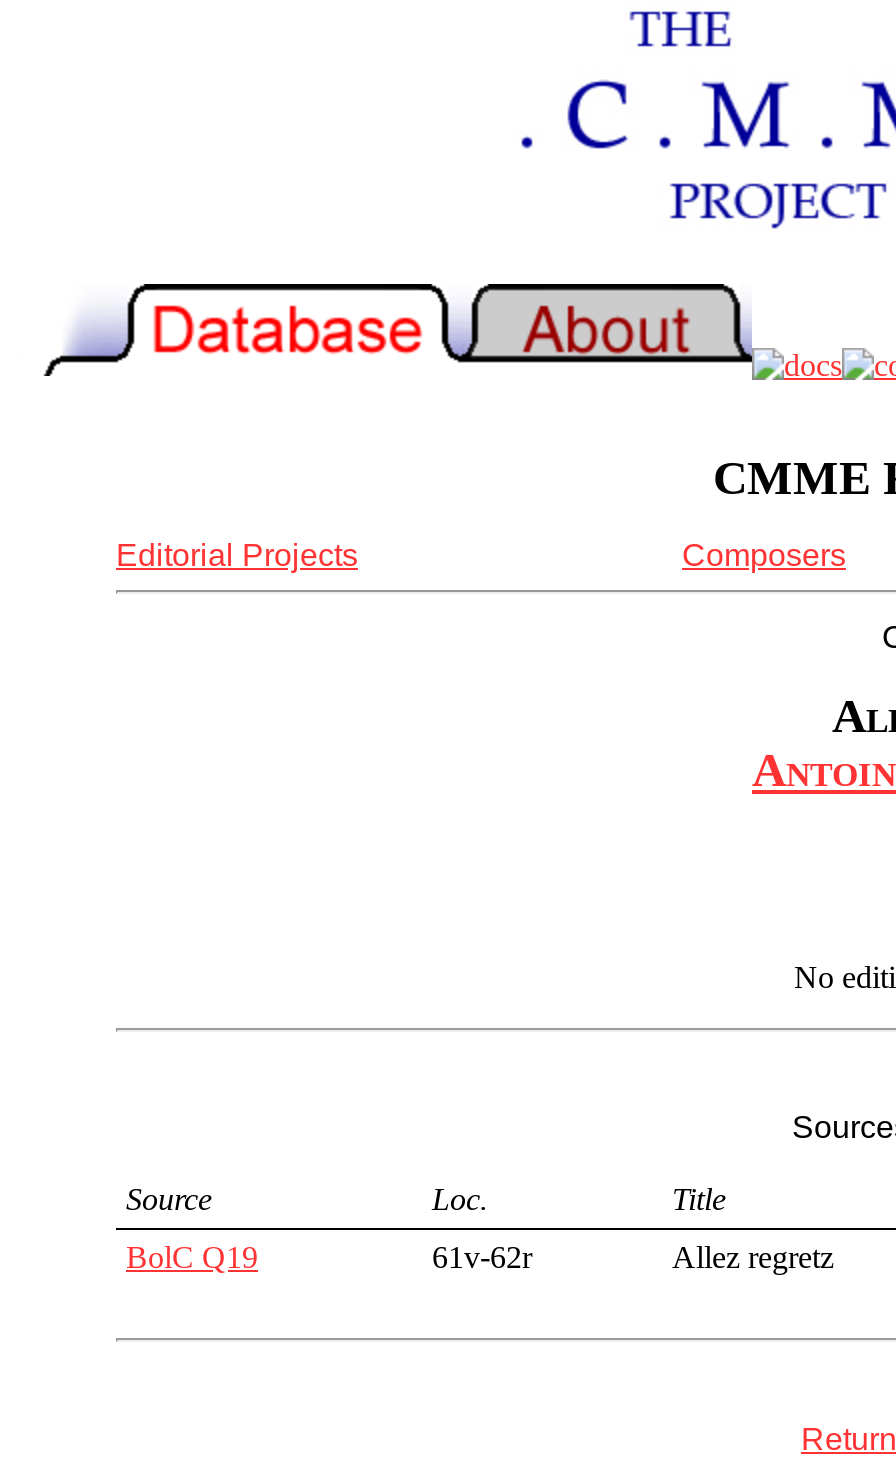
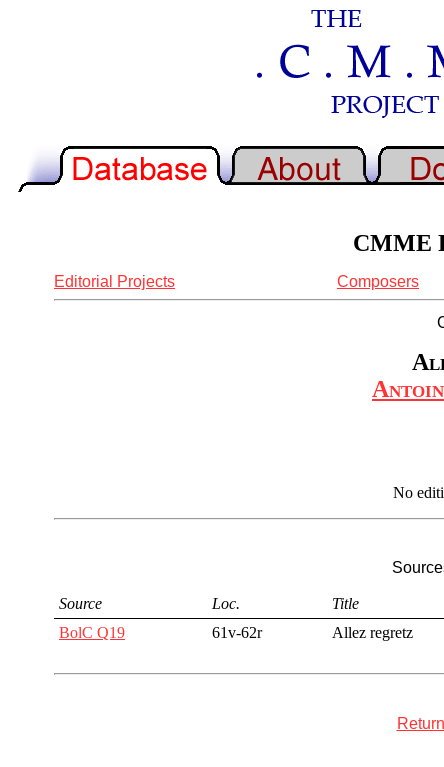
[750,284,890,382] [image] -> [372,145,441,194] [image]

